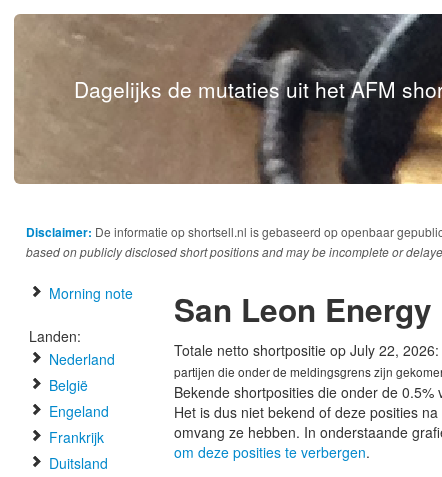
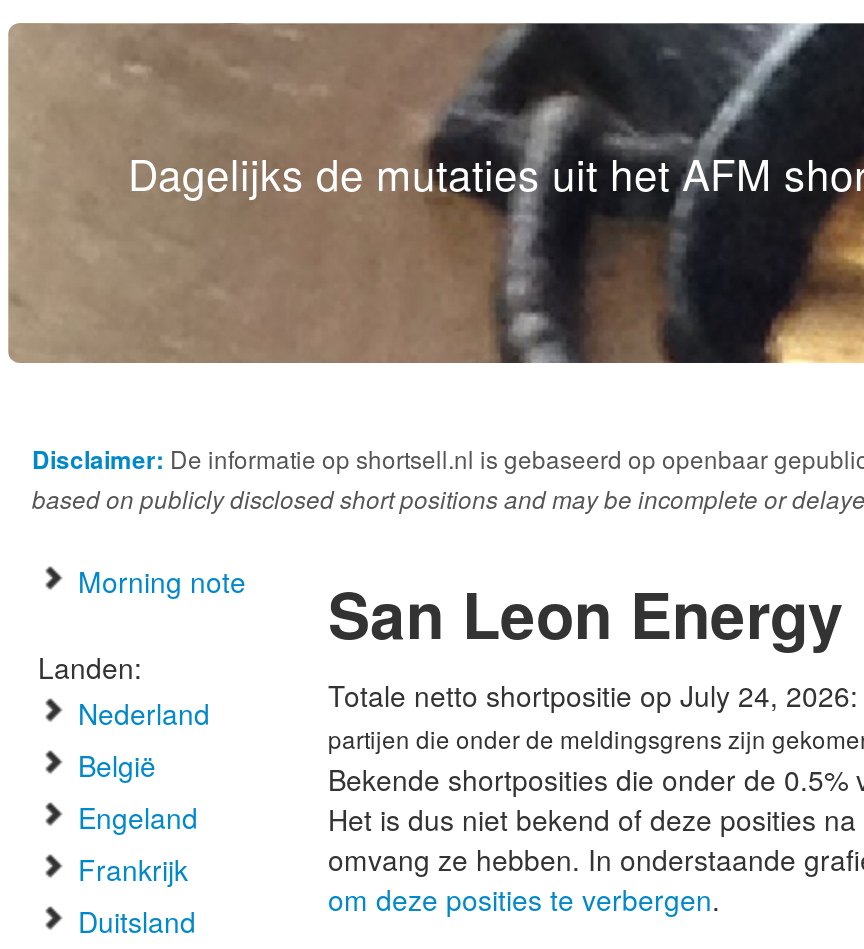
[174,340,442,360] Totale netto shortpositie op July 22, 2026: -> [328,675,864,715] Totale netto shortpositie op July 24, 2026:

